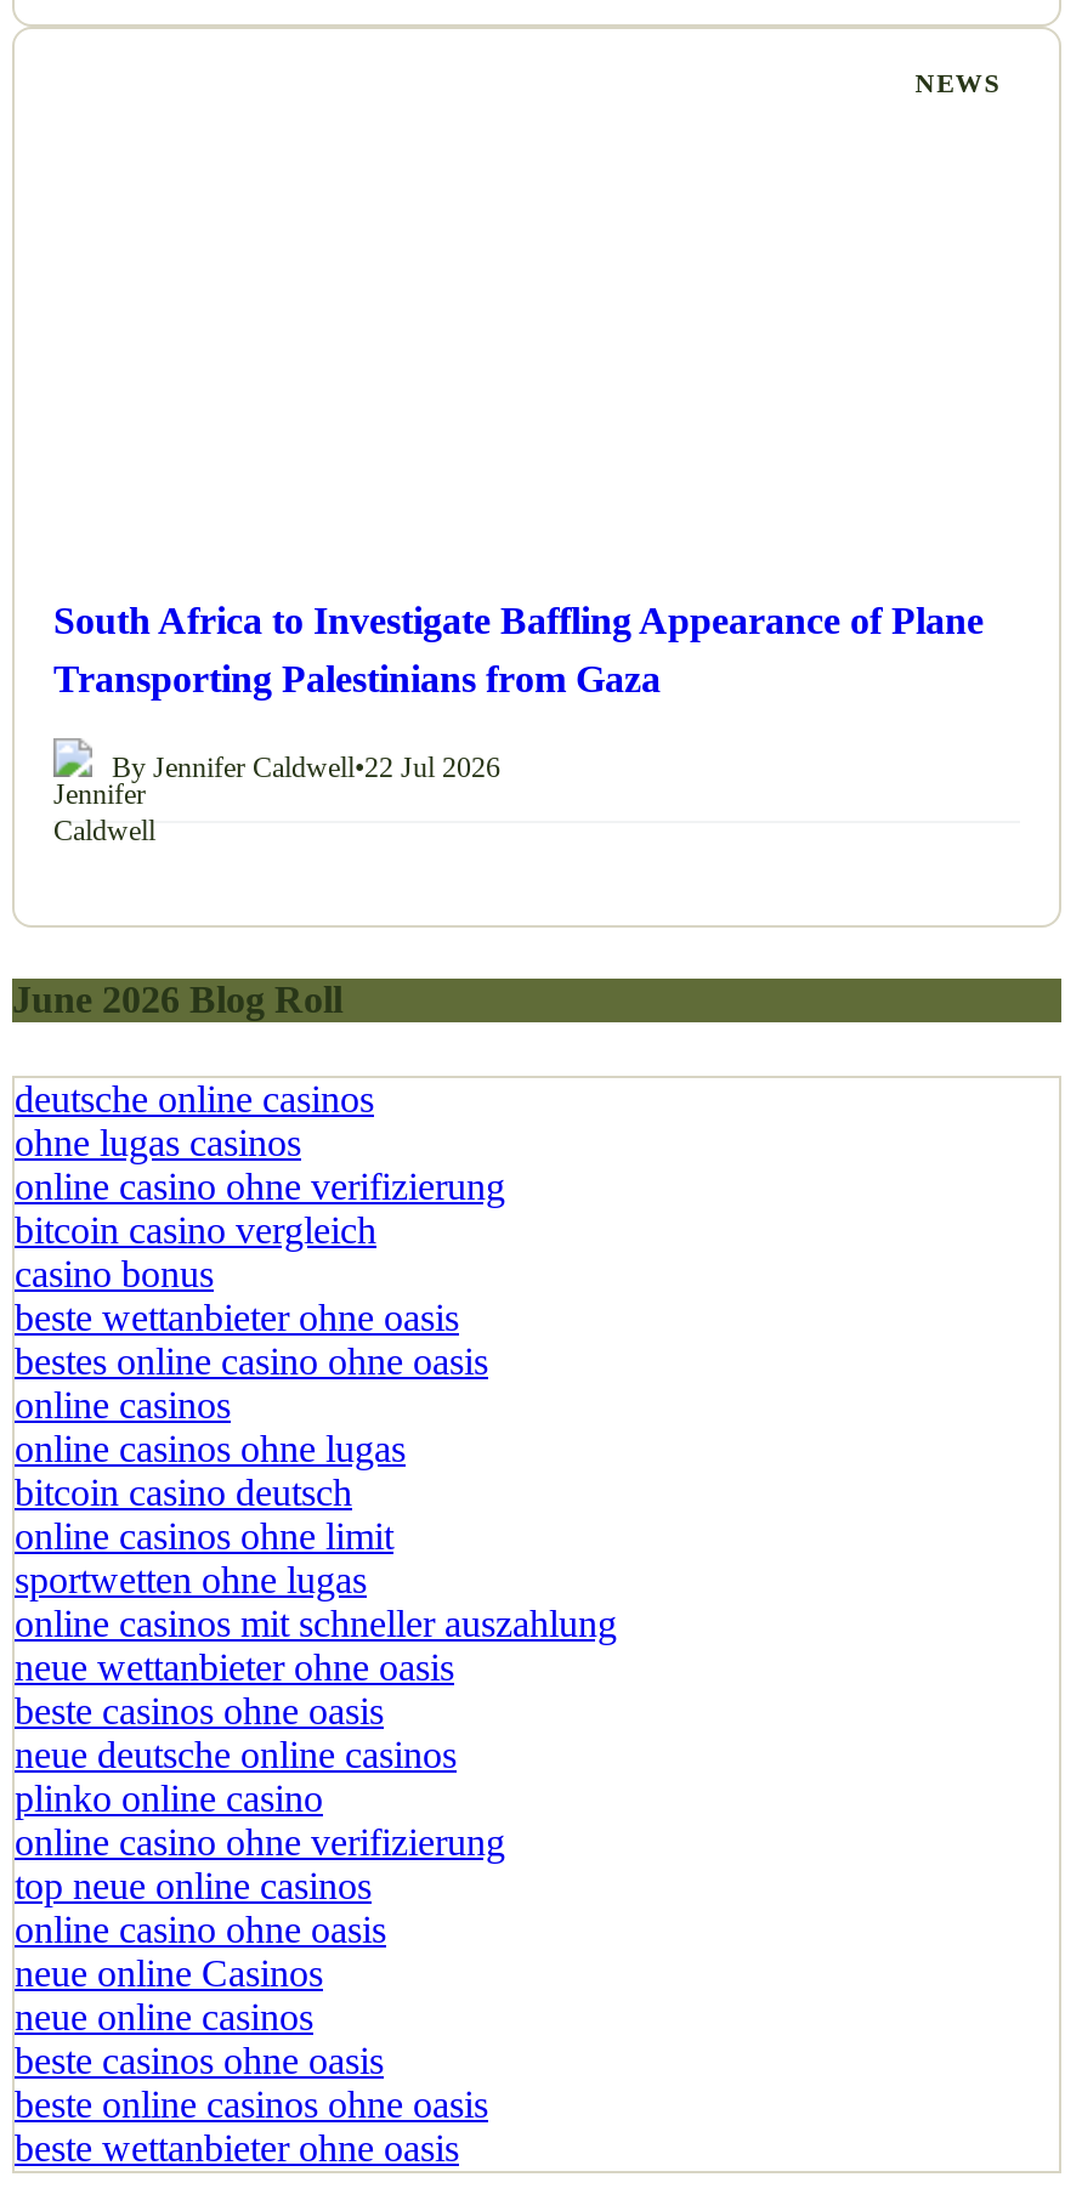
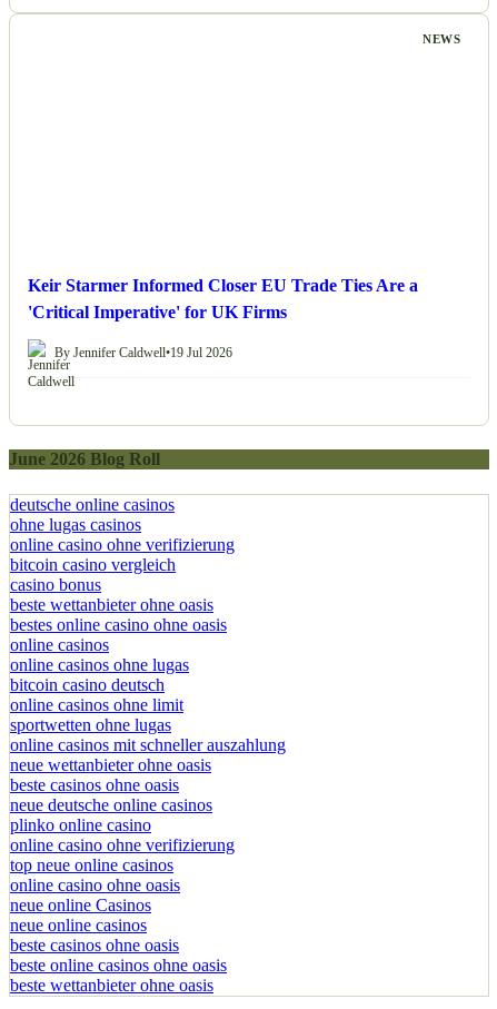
[53,600,984,700] South Africa to Investigate Baffling Appearance of Plane | Transporting Palestinians from Gaza -> [28,276,418,322] Keir Starmer Informed Closer EU Trade Ties Are a | 'Critical Imperative' for UK Firms
[112,750,500,784] By Jennifer Caldwell•22 Jul 2026 -> [54,345,232,360] By Jennifer Caldwell•19 Jul 2026

